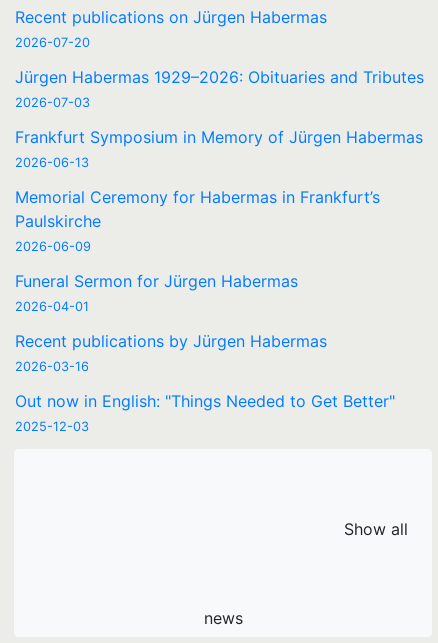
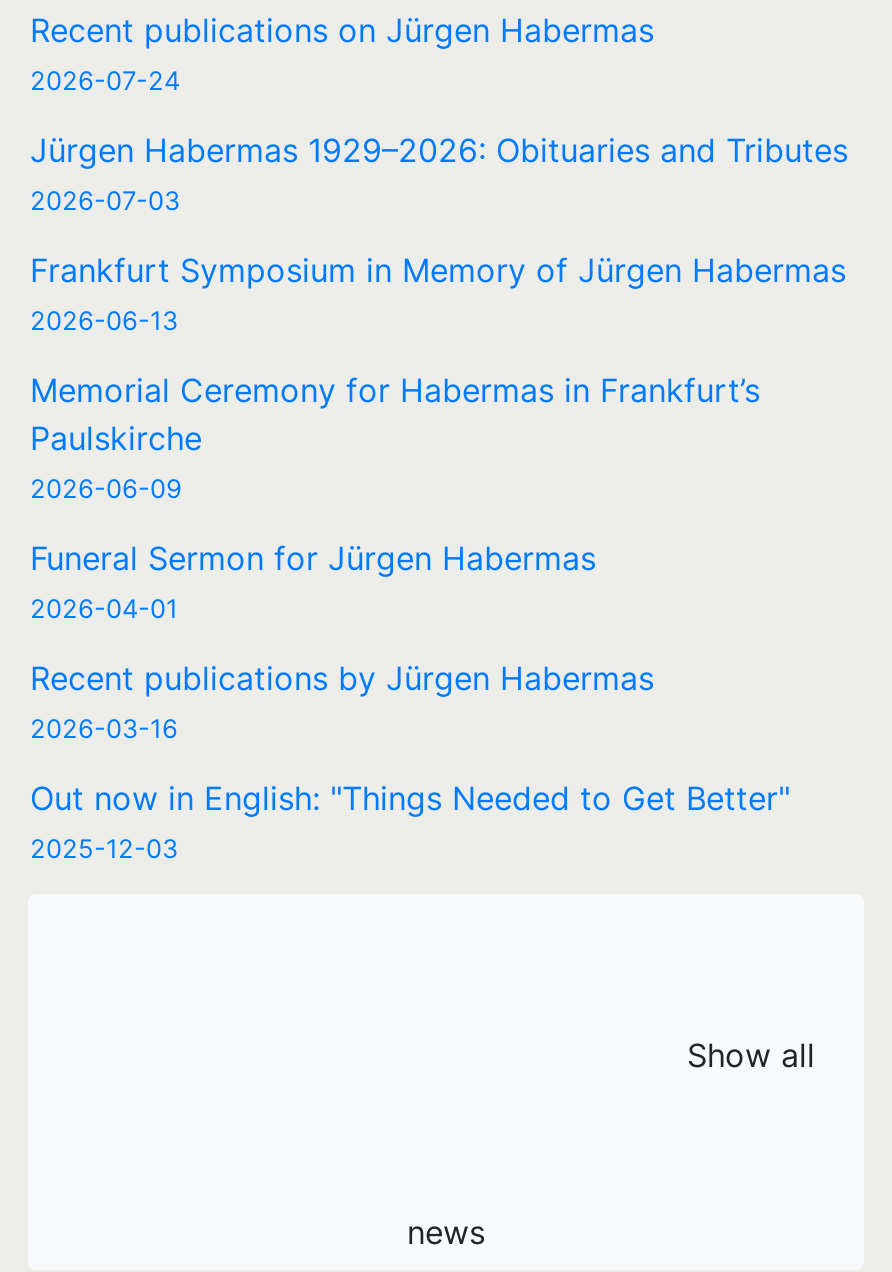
[15,35,90,50] 2026-07-20 -> [30,66,180,96] 2026-07-24

